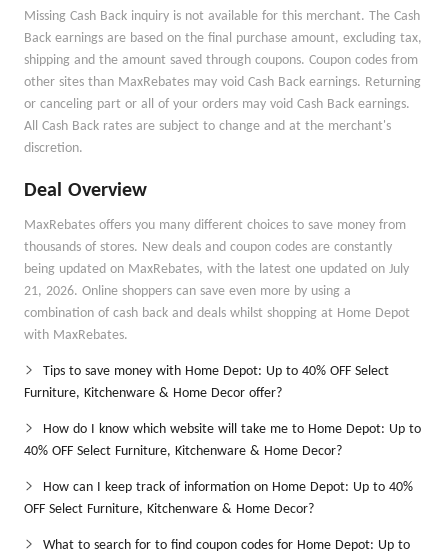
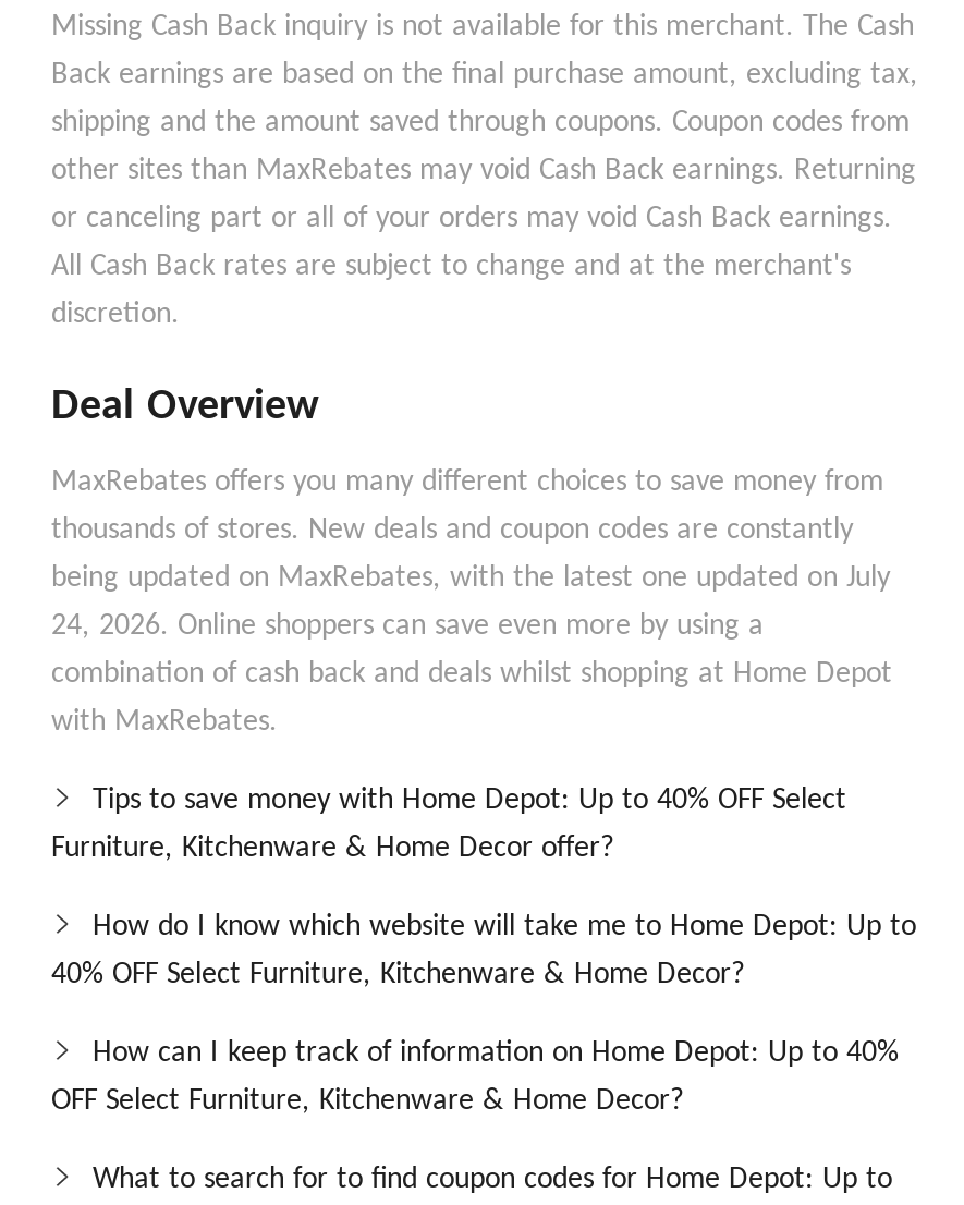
[24,284,351,299] 21, 2026. Online shoppers can save even more by using a -> [51,610,764,643] 24, 2026. Online shoppers can save even more by using a

